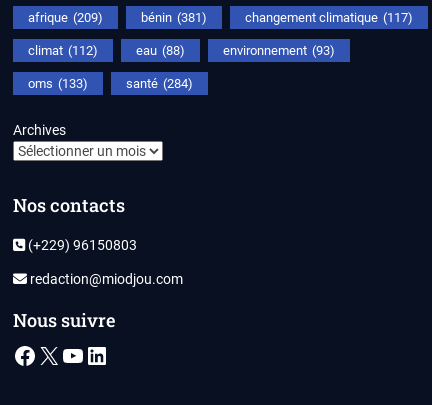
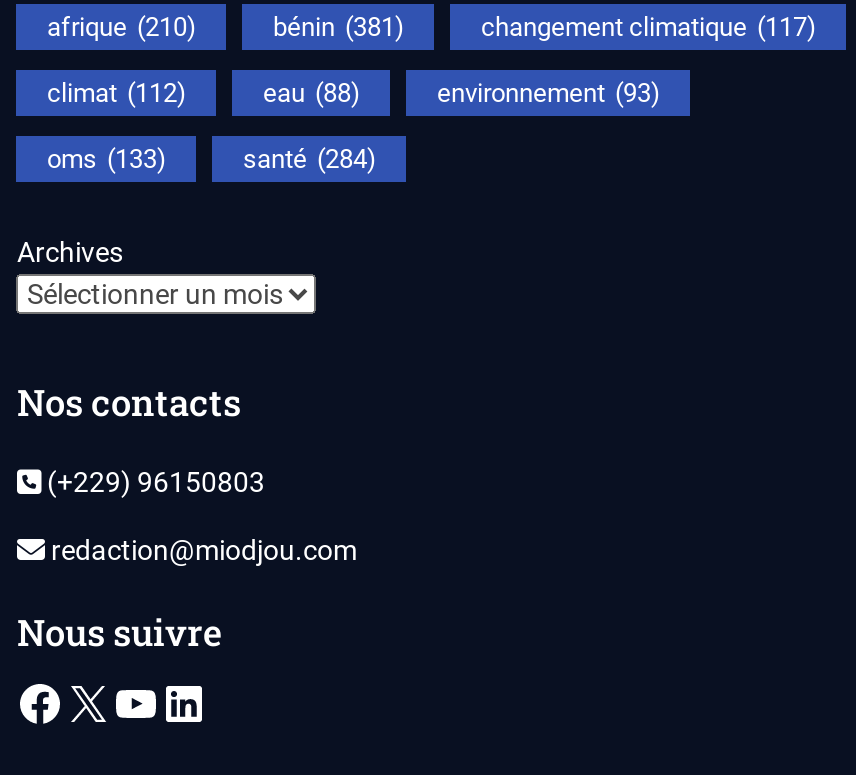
[28,10,103,25] afrique (209) -> [47,12,197,42] afrique (210)

